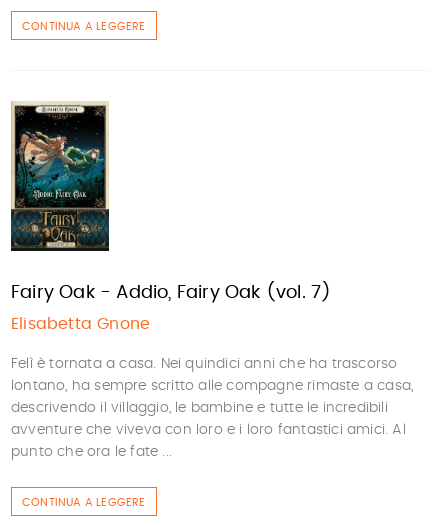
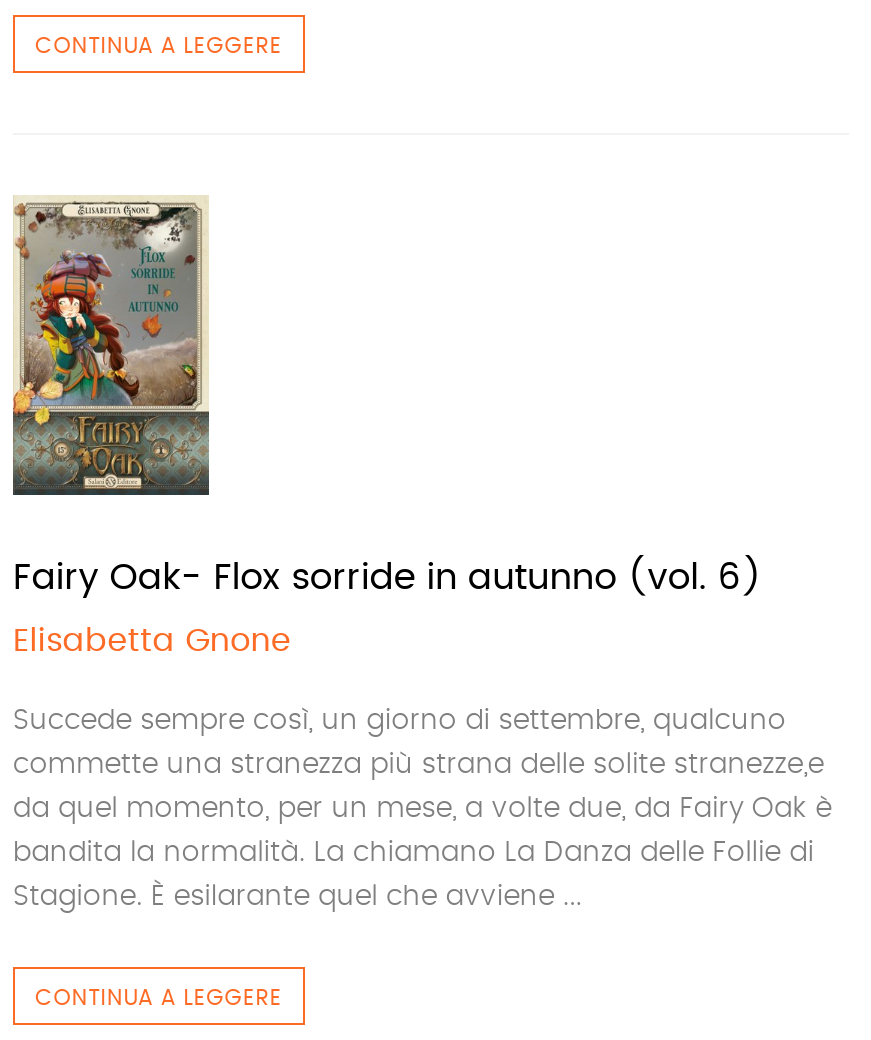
[10,105,331,302] [image] | Fairy Oak - Addio, Fairy Oak (vol. 7) -> [11,203,762,597] [image] | Fairy Oak- Flox sorride in autunno (vol. 6)
[11,357,397,371] Felì è tornata a casa. Nei quindici anni che ha trascorso -> [13,707,786,735] Succede sempre così, un giorno di settembre, qualcuno
[11,379,413,393] lontano, ha sempre scritto alle compagne rimaste a casa, -> [13,751,824,779] commette una stranezza più strana delle solite stranezze,e
[11,401,388,415] descrivendo il villaggio, le bambine e tutte le incredibili -> [13,795,832,823] da quel momento, per un mese, a volte due, da Fairy Oak è
[11,423,406,437] avventure che viveva con loro e i loro fantastici amici. Al -> [13,839,814,867] bandita la normalità. La chiamano La Danza delle Follie di
[11,445,172,459] punto che ora le fate ... -> [13,883,582,911] Stagione. È esilarante quel che avviene ...

